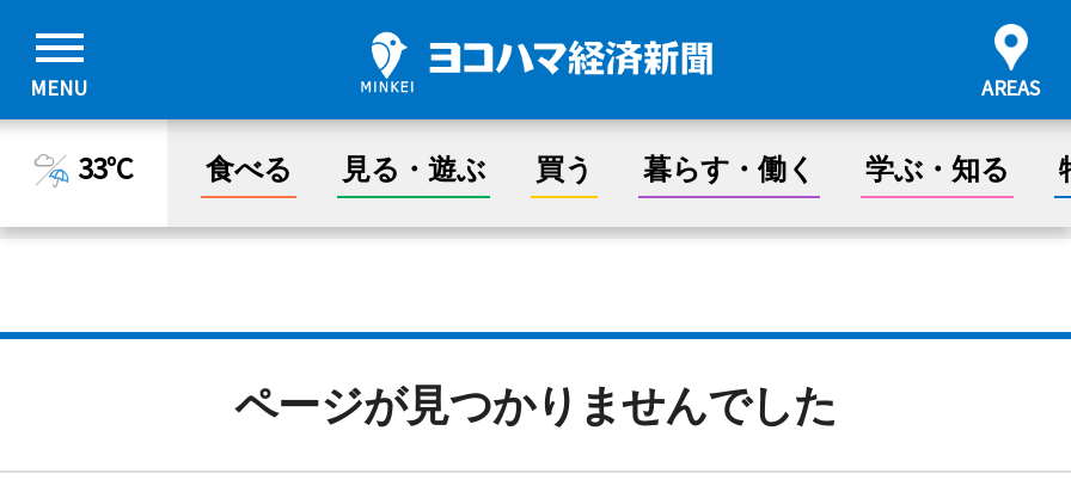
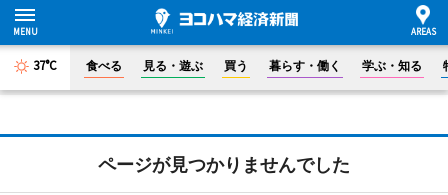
[78,149,135,190] 33°C -> [32,57,56,74] 37°C

